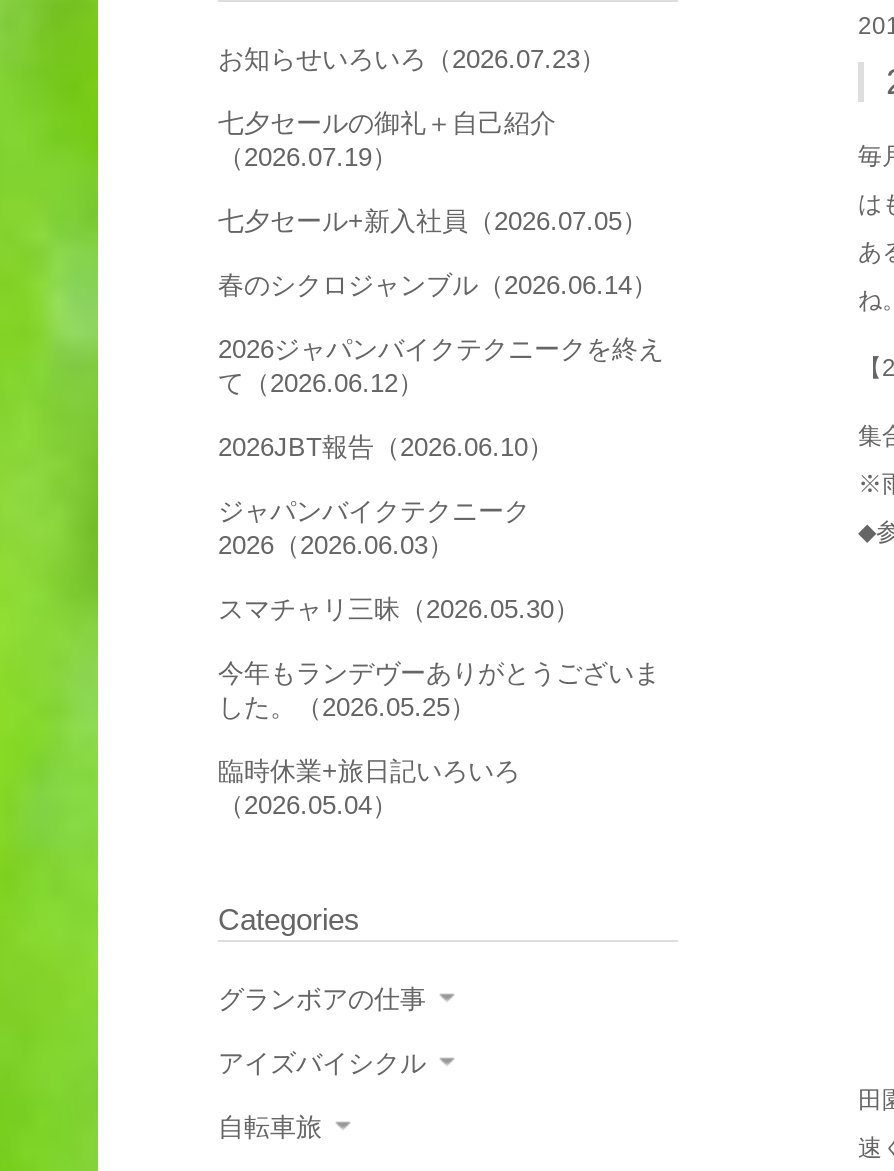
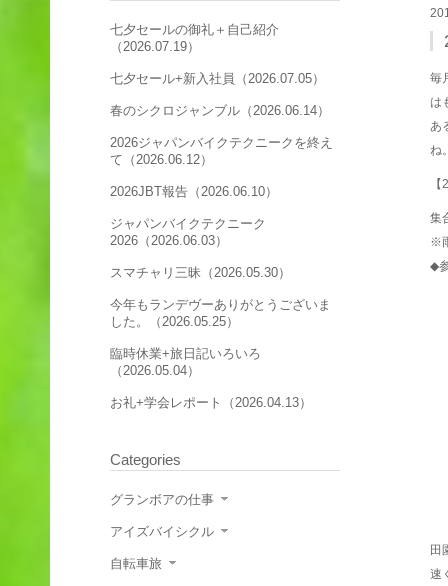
[218,44,606,74] お知らせいろいろ（2026.07.23） -> none
moved [218,108,664,820] -> [110,22,333,378]: 七夕セールの御礼＋自己紹介 | （2026.07.19） | 七夕セール+新入社員（2026.07.05） | ... | 臨時休業+旅日記いろいろ | （2026.05.04）
none -> [110,395,312,410] お礼+学会レポート（2026.04.13）

